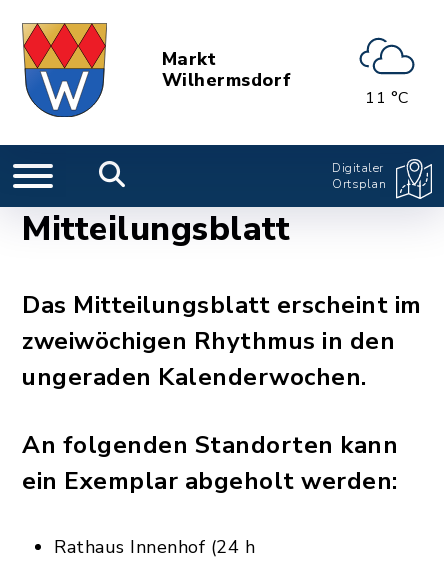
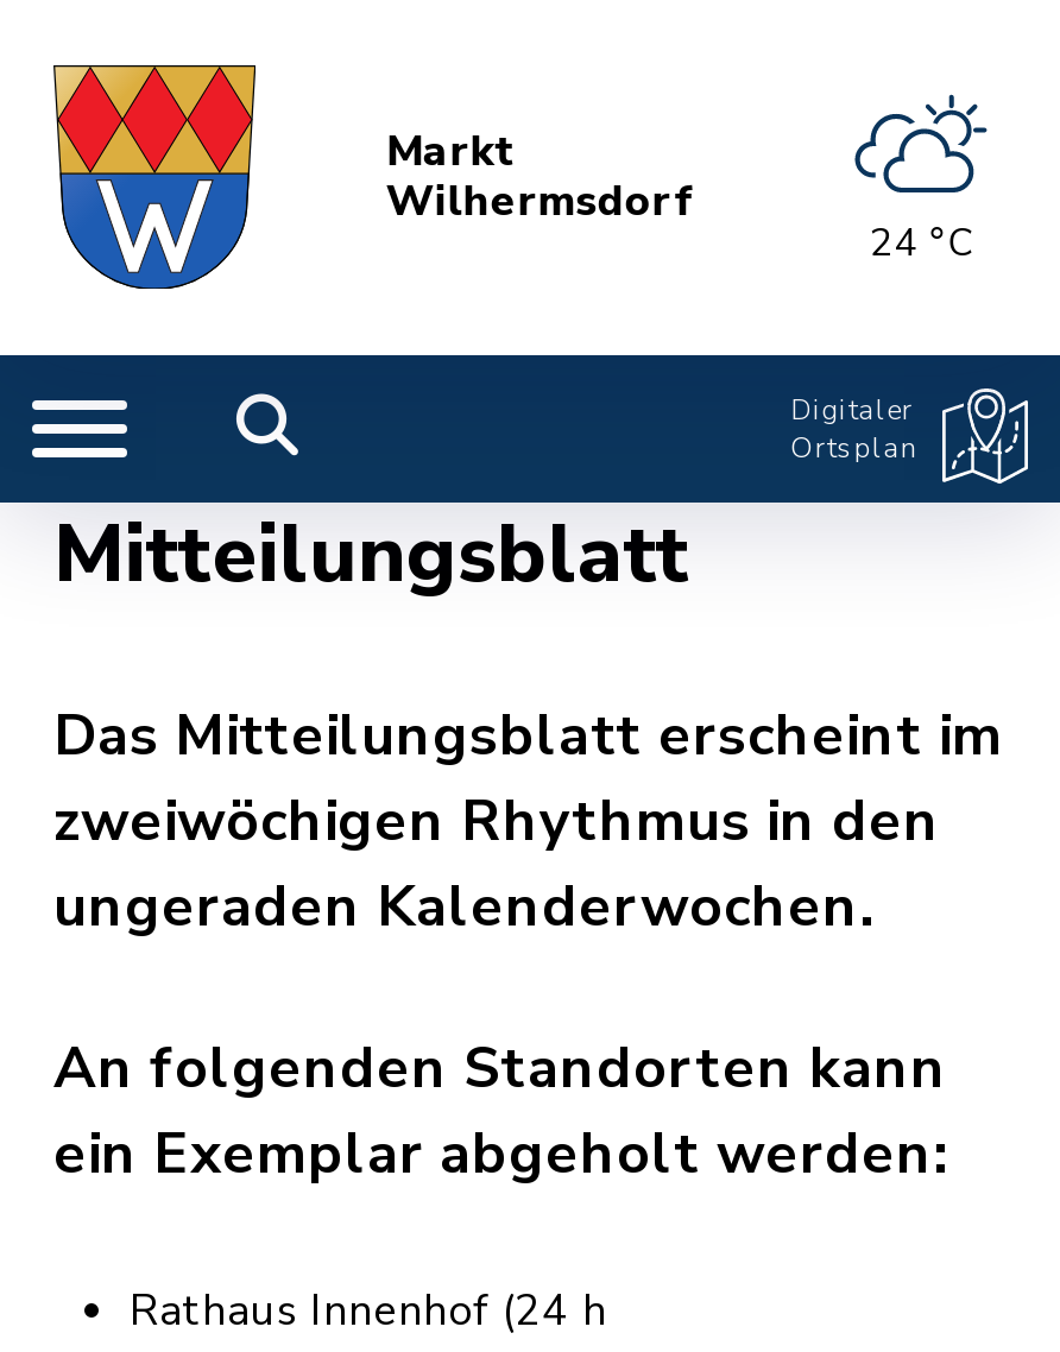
[360,36,416,108] [image] | 11 °C -> [854,94,988,268] [image] | 24 °C

